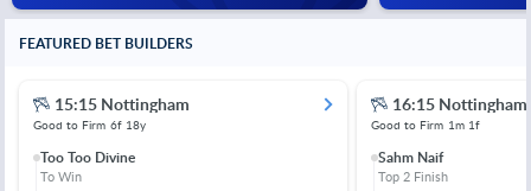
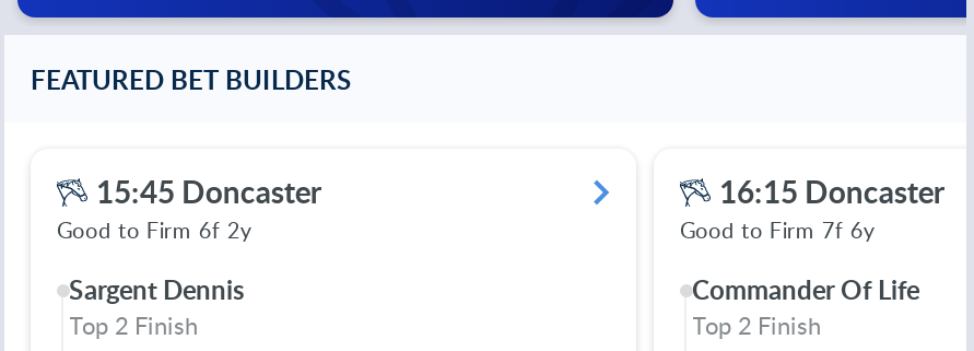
[33,93,189,133] 15:15 Nottingham | Good to Firm 6f 18y -> [57,171,321,245] 15:45 Doncaster | Good to Firm 6f 2y
[371,93,527,133] 16:15 Nottingham | Good to Firm 1m 1f -> [680,171,944,245] 16:15 Doncaster | Good to Firm 7f 6y
[40,147,135,185] Too Too Divine | To Win -> [69,272,244,342] Sargent Dennis | Top 2 Finish
[378,147,443,168] Sahm Naif -> [692,272,919,309] Commander Of Life

